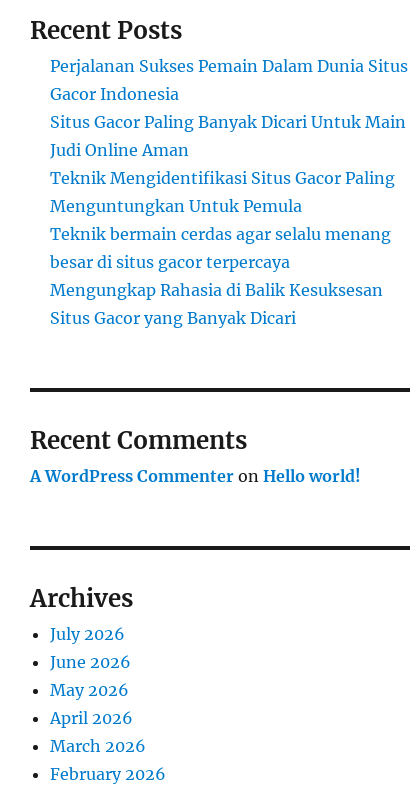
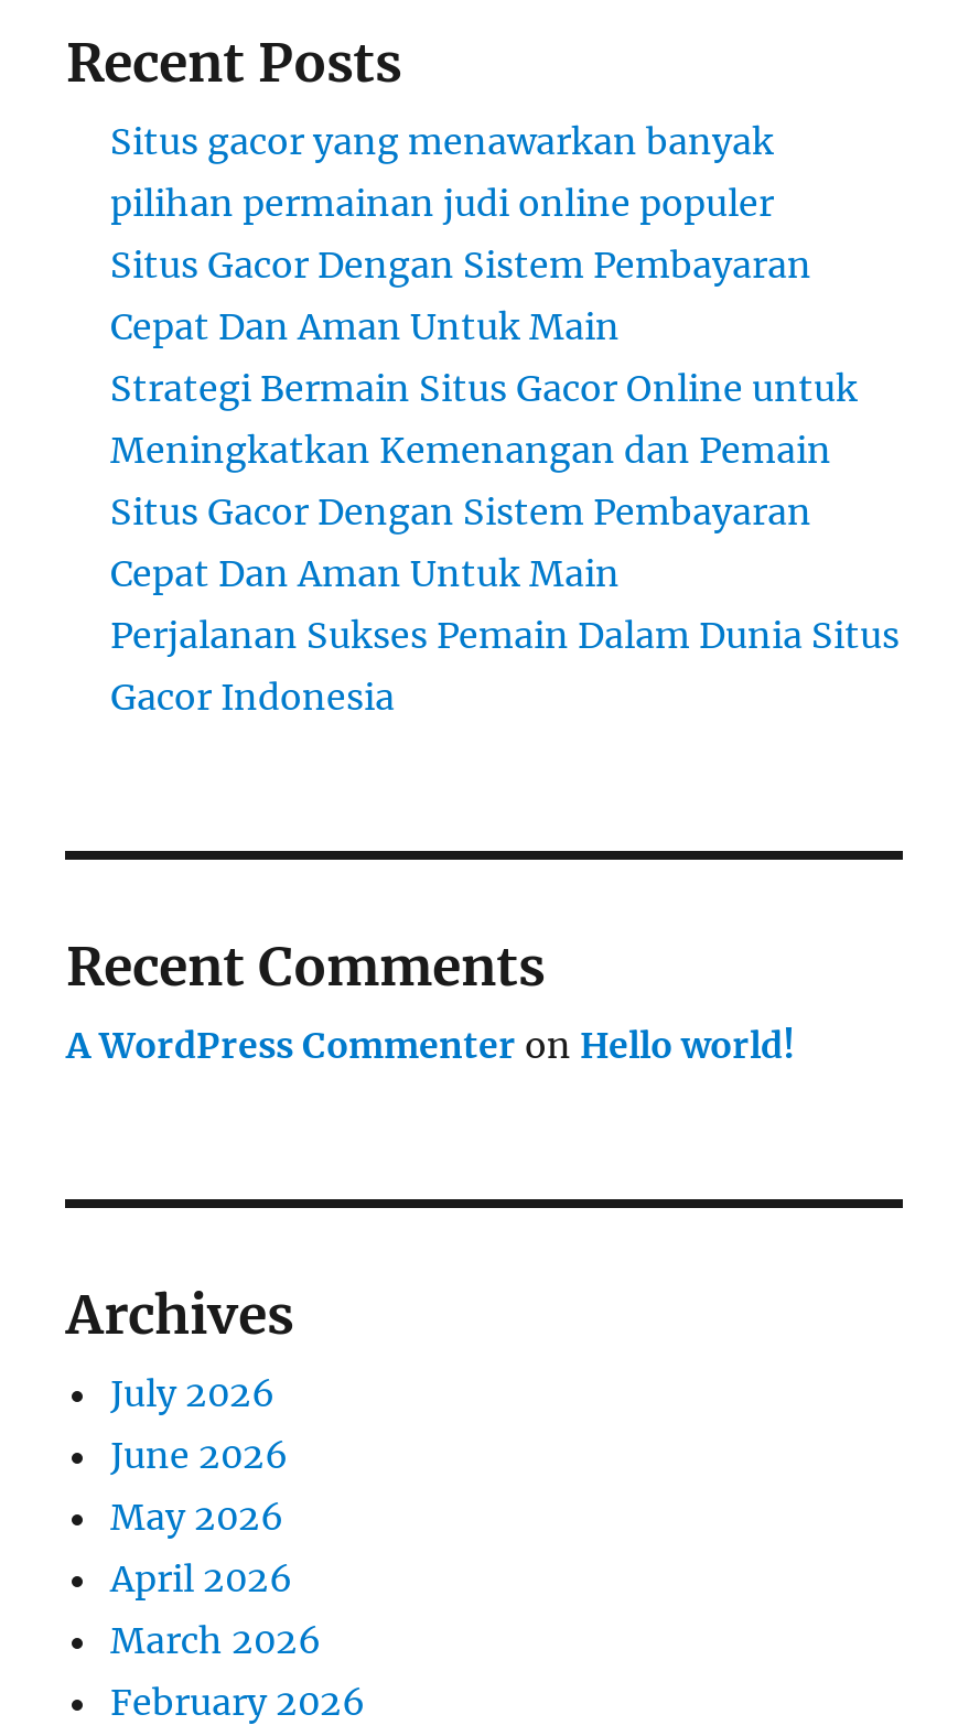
none -> [110,119,858,595] Situs gacor yang menawarkan banyak | pilihan permainan judi online populer | Situs Gacor Dengan Sistem Pembayaran | Cepat Dan Aman Untuk Main | Strategi Bermain Situs Gacor Online untuk | Meningkatkan Kemenangan dan Pemain | Situs Gacor Dengan Sistem Pembayaran | Cepat Dan Aman Untuk Main
moved [50,56,408,104] -> [110,613,900,719]: Perjalanan Sukses Pemain Dalam Dunia Situs | Gacor Indonesia
[50,112,406,328] Situs Gacor Paling Banyak Dicari Untuk Main | Judi Online Aman | Teknik Mengidentifikasi Situs Gacor Paling | Menguntungkan Untuk Pemula | Teknik bermain cerdas agar selalu menang | besar di situs gacor terpercaya | Mengungkap Rahasia di Balik Kesuksesan | Situs Gacor yang Banyak Dicari -> none

